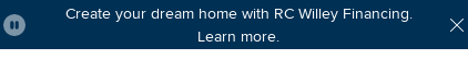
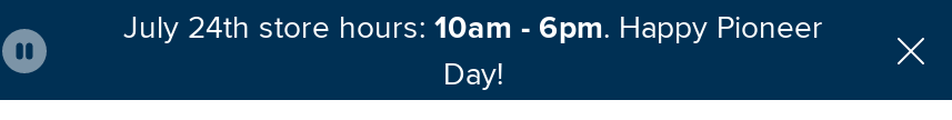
[65,4,412,45] Create your dream home with RC Willey Financing. | Learn more. -> [123,8,823,92] July 24th store hours: 10am - 6pm. Happy Pioneer | Day!

